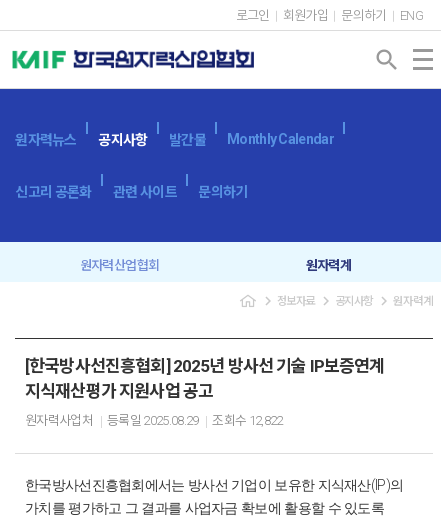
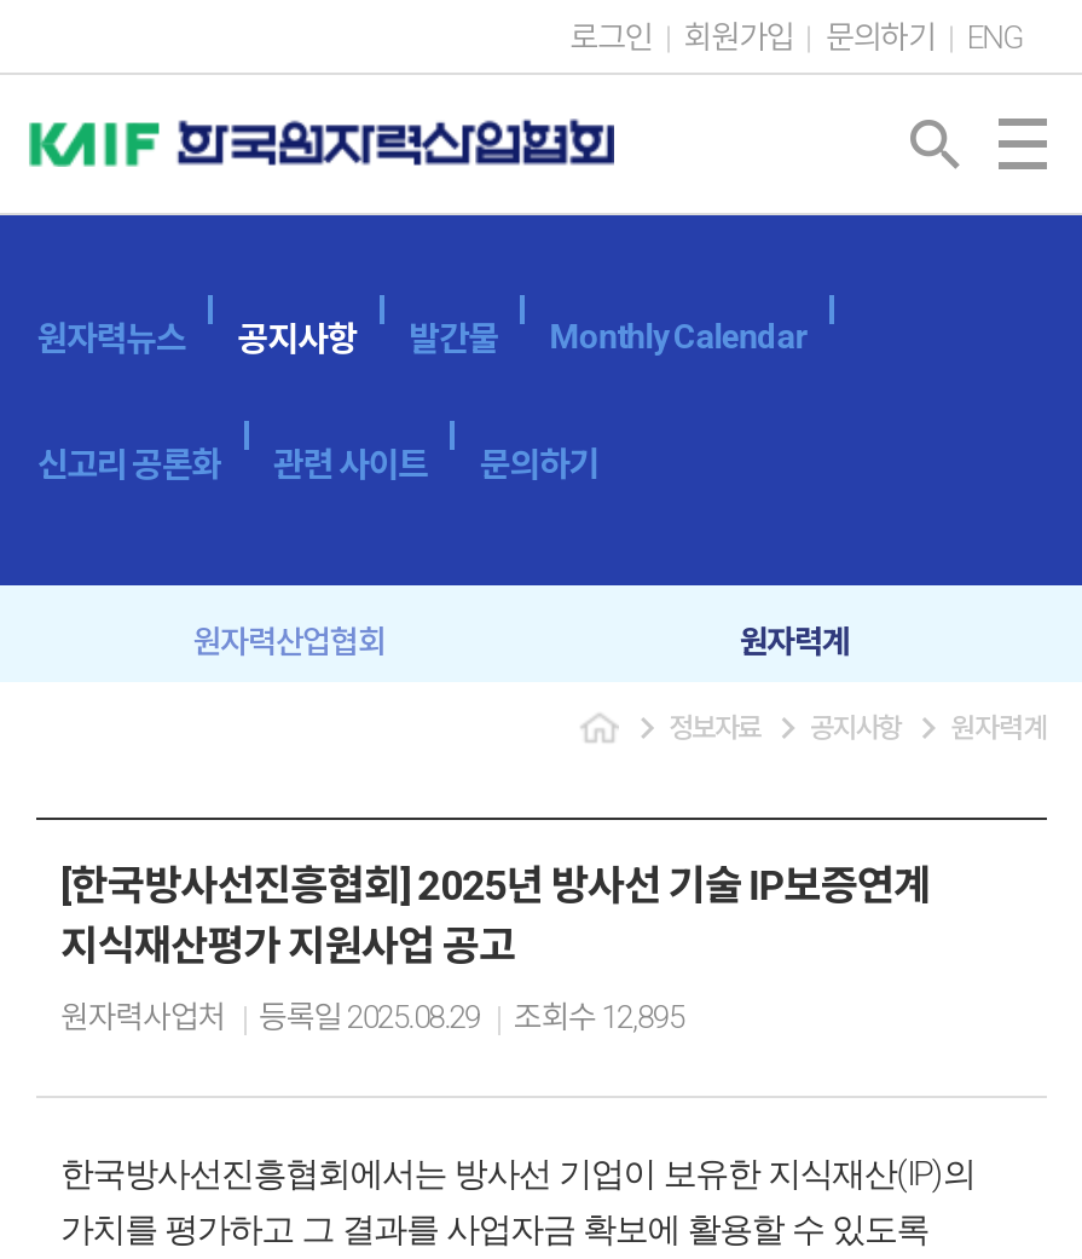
[25,413,283,428] 원자력사업처 등록일 2025.08.29 조회수 12,822 -> [60,999,684,1036] 원자력사업처 등록일 2025.08.29 조회수 12,895

